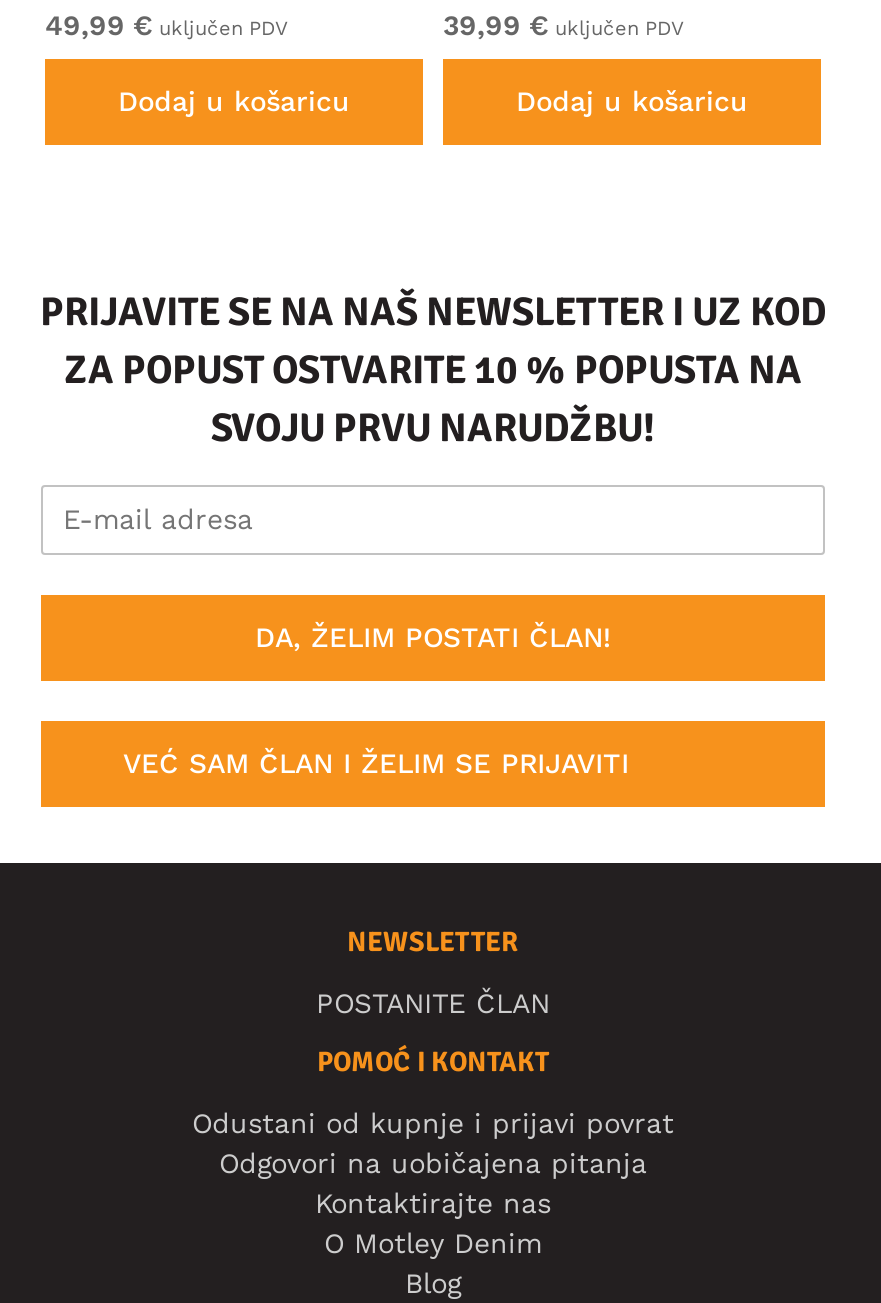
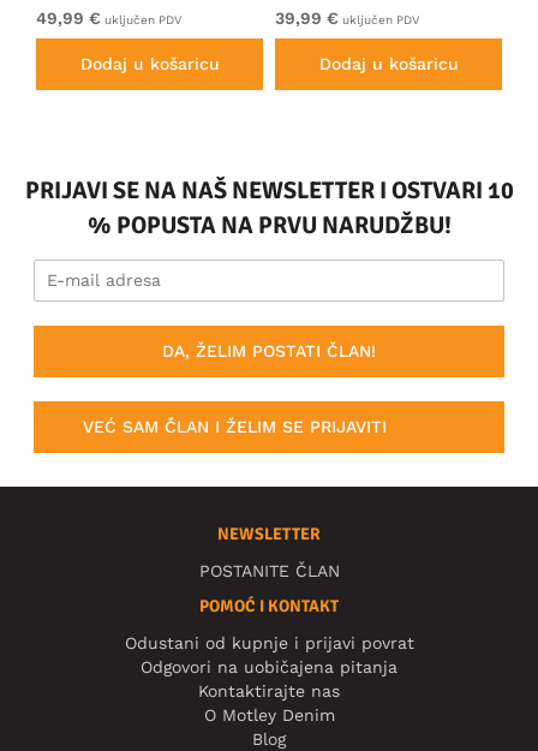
[40,287,826,453] PRIJAVITE SE NA NAŠ NEWSLETTER I UZ KOD | ZA POPUST OSTVARITE 10 % POPUSTA NA | SVOJU PRVU NARUDŽBU! -> [25,176,513,241] PRIJAVI SE NA NAŠ NEWSLETTER I OSTVARI 10 | % POPUSTA NA PRVU NARUDŽBU!

